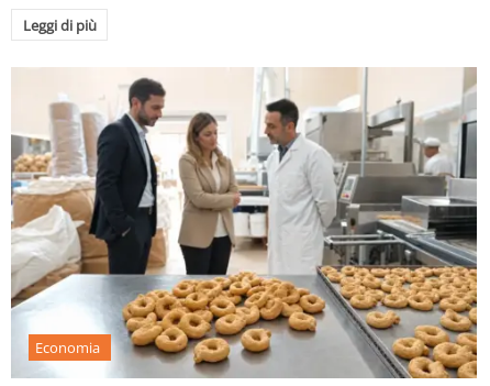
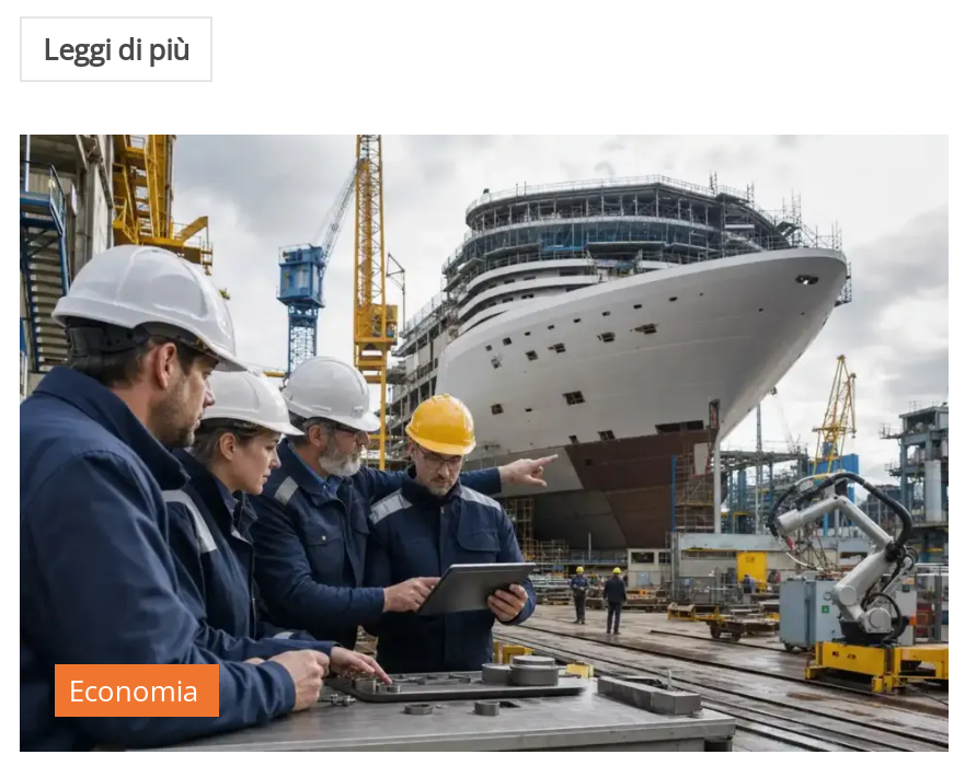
[10,67,478,379] [image] -> [18,132,951,754] [image]

